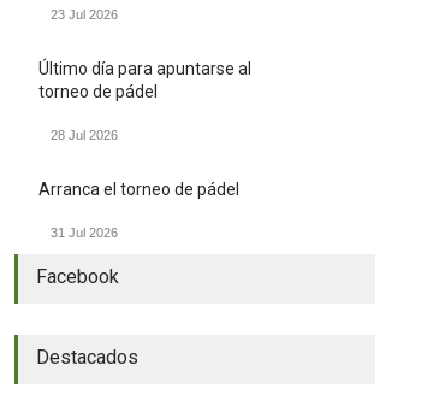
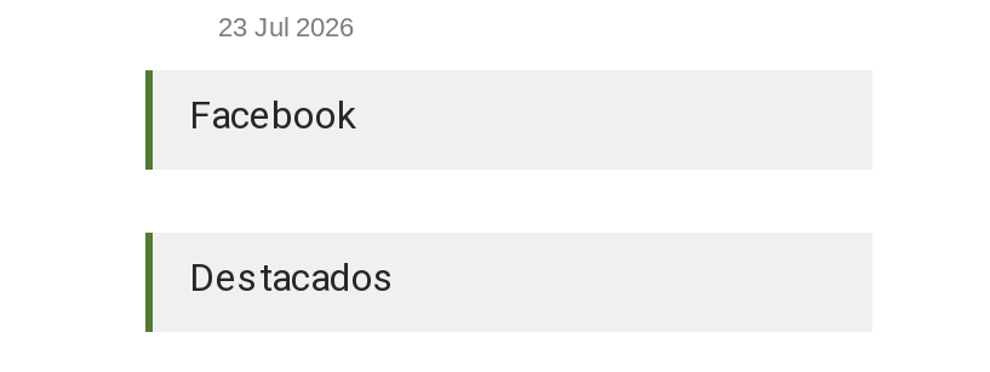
[38,59,251,239] Último día para apuntarse al | torneo de pádel | 28 Jul 2026 | Arranca el torneo de pádel | 31 Jul 2026 -> none

